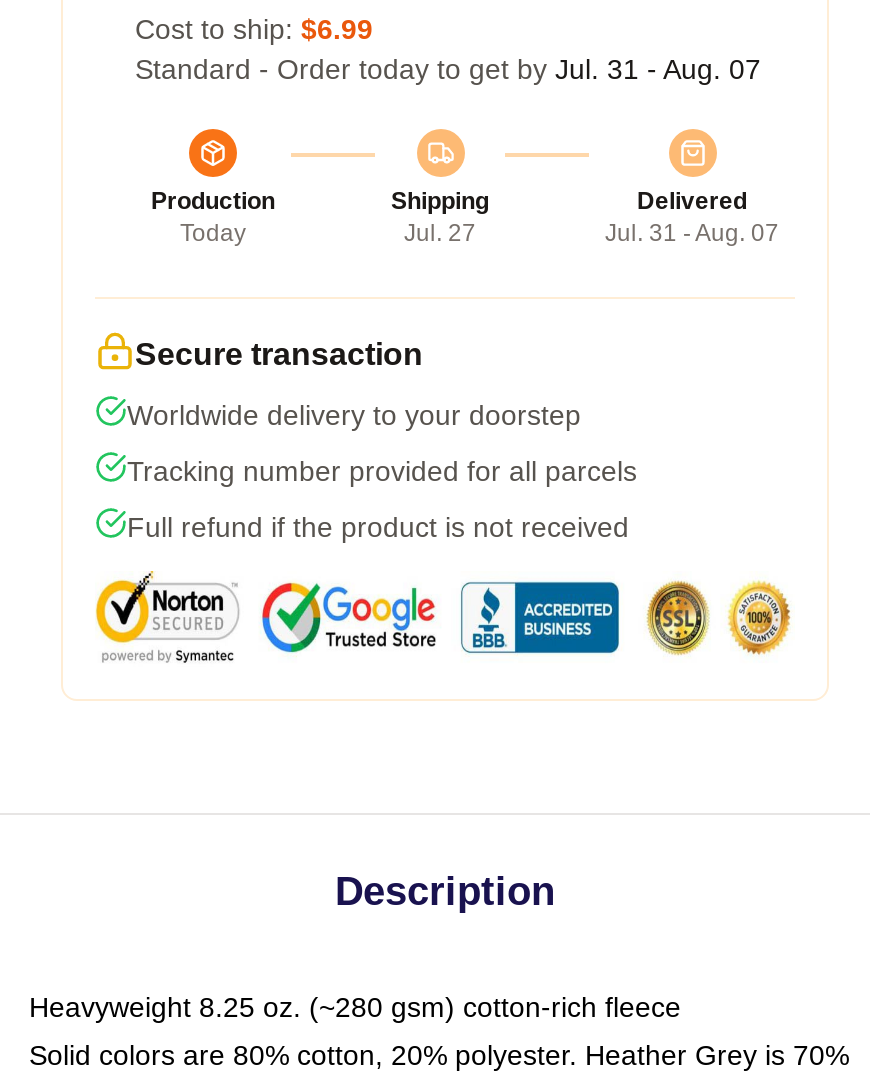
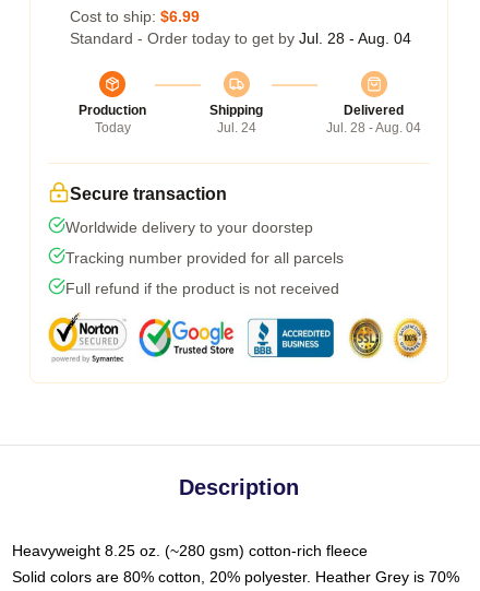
[135,53,761,85] Standard - Order today to get by Jul. 31 - Aug. 07 -> [70,29,411,47] Standard - Order today to get by Jul. 28 - Aug. 04
[404,219,476,247] Jul. 27 -> [217,120,256,135] Jul. 24
[605,219,779,247] Jul. 31 - Aug. 07 -> [326,120,421,135] Jul. 28 - Aug. 04

